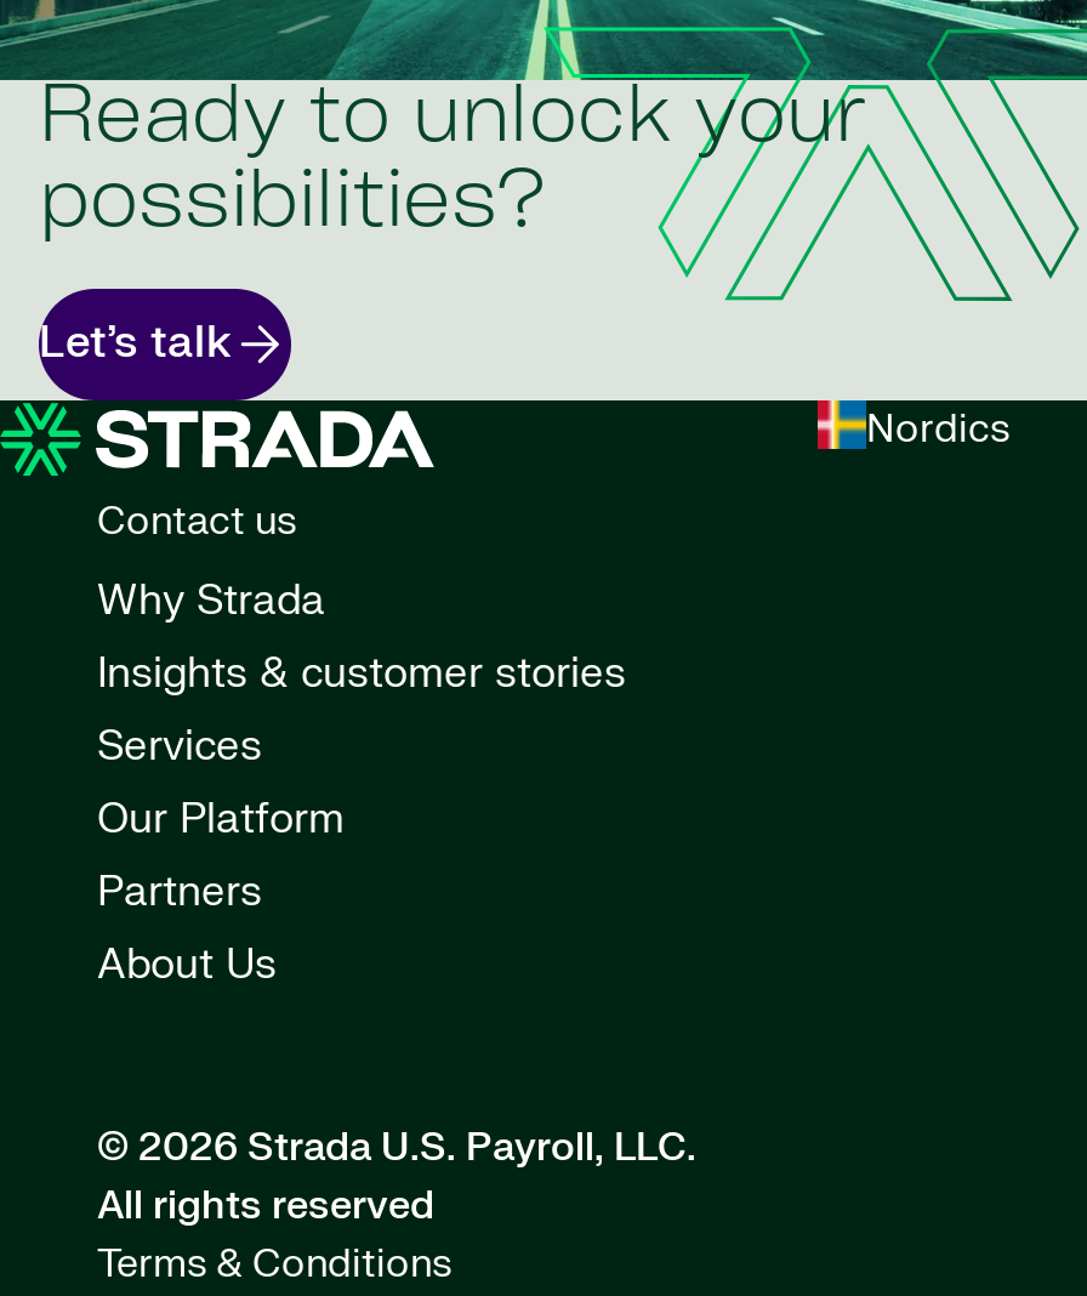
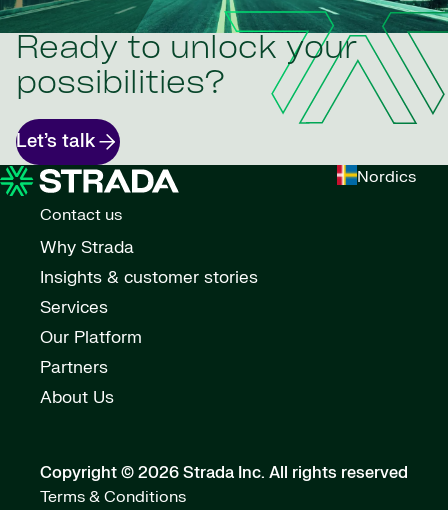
[97,1123,696,1230] © 2026 Strada U.S. Payroll, LLC. | All rights reserved -> [40,463,408,483] Copyright © 2026 Strada Inc. All rights reserved

